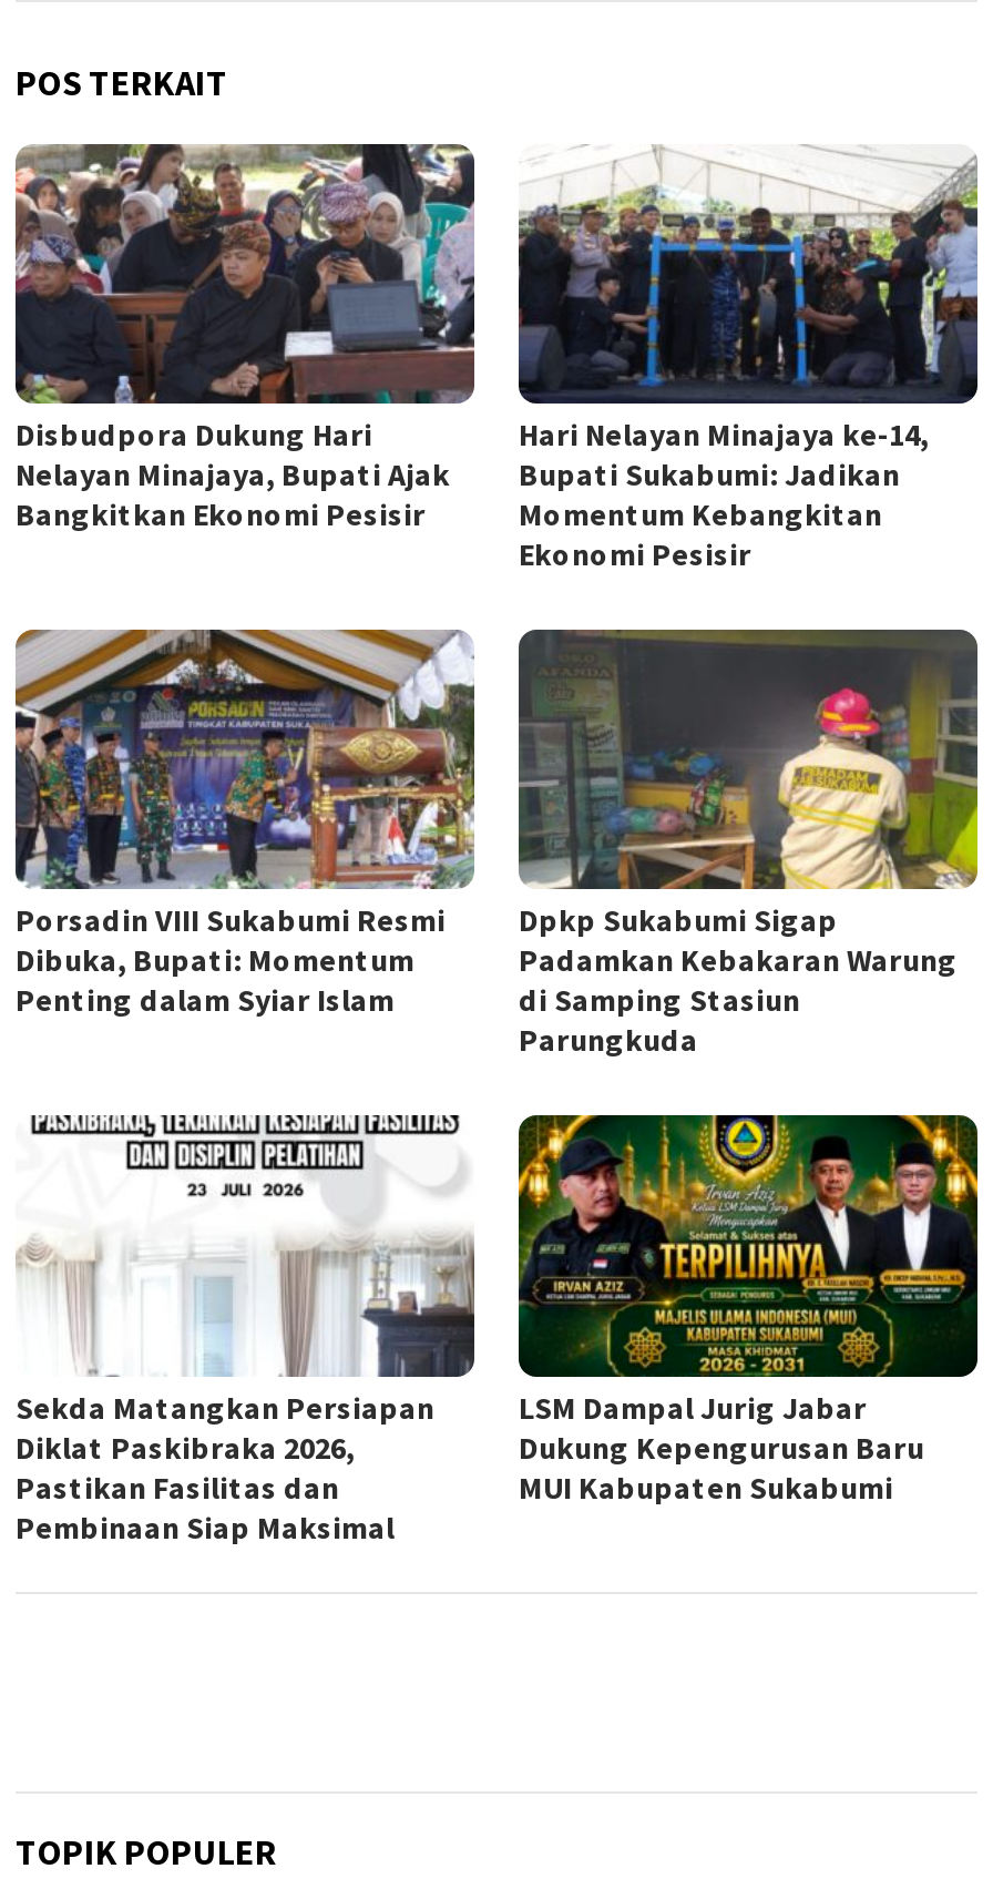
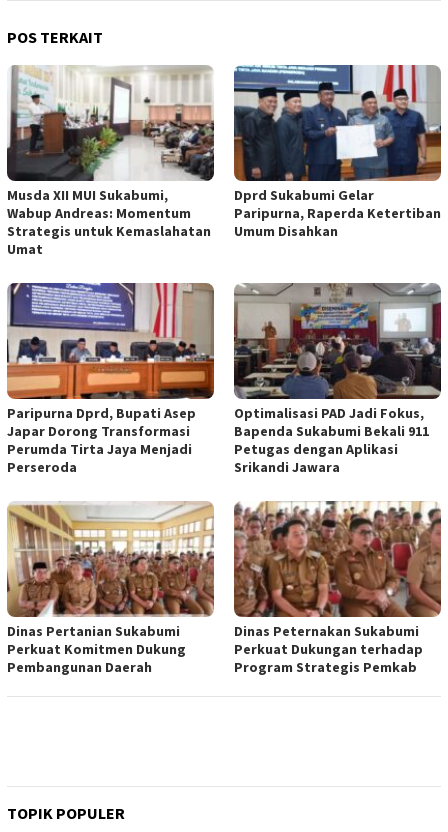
[13,142,477,535] [image] | Disbudpora Dukung Hari | Nelayan Minajaya, Bupati Ajak | Bangkitkan Ekonomi Pesisir -> [7,65,214,258] [image] | Musda XII MUI Sukabumi, | Wabup Andreas: Momentum | Strategis untuk Kemaslahatan | Umat
[519,146,977,574] [image] | Hari Nelayan Minajaya ke-14, | Bupati Sukabumi: Jadikan | Momentum Kebangkitan | Ekonomi Pesisir -> [234,64,442,240] [image] | Dprd Sukabumi Gelar | Paripurna, Raperda Ketertiban | Umum Disahkan
[13,627,474,1021] [image] | Porsadin VIII Sukabumi Resmi | Dibuka, Bupati: Momentum | Penting dalam Syiar Islam -> [6,282,215,476] [image] | Paripurna Dprd, Bupati Asep | Japar Dorong Transformasi | Perumda Tirta Jaya Menjadi | Perseroda
[519,630,980,1061] [image] | Dpkp Sukabumi Sigap | Padamkan Kebakaran Warung | di Samping Stasiun | Parungkuda -> [234,283,442,476] [image] | Optimalisasi PAD Jadi Fokus, | Bapenda Sukabumi Bekali 911 | Petugas dengan Aplikasi | Srikandi Jawara
[16,1115,477,1547] [image] | Sekda Matangkan Persiapan | Diklat Paskibraka 2026, | Pastikan Fasilitas dan | Pembinaan Siap Maksimal -> [6,501,215,676] [image] | Dinas Pertanian Sukabumi | Perkuat Komitmen Dukung | Pembangunan Daerah
[516,1113,980,1507] [image] | LSM Dampal Jurig Jabar | Dukung Kepengurusan Baru | MUI Kabupaten Sukabumi -> [233,500,442,676] [image] | Dinas Peternakan Sukabumi | Perkuat Dukungan terhadap | Program Strategis Pemkab

